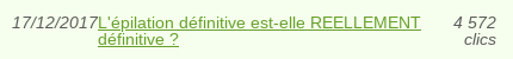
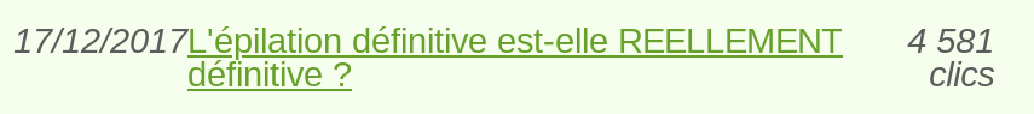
[12,13,496,31] 17/12/2017 L'épilation définitive est-elle REELLEMENT 4 572 -> [13,21,994,59] 17/12/2017 L'épilation définitive est-elle REELLEMENT 4 581

